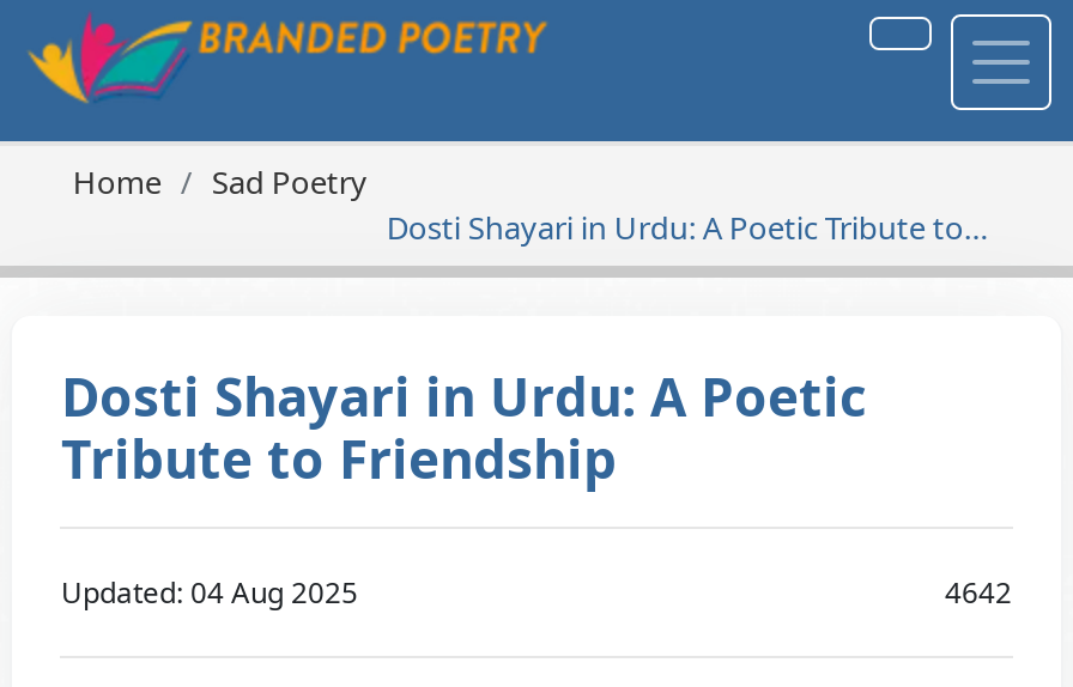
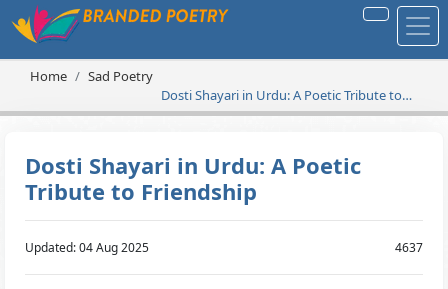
[945,572,1012,613] 4642 -> [394,239,422,256] 4637

